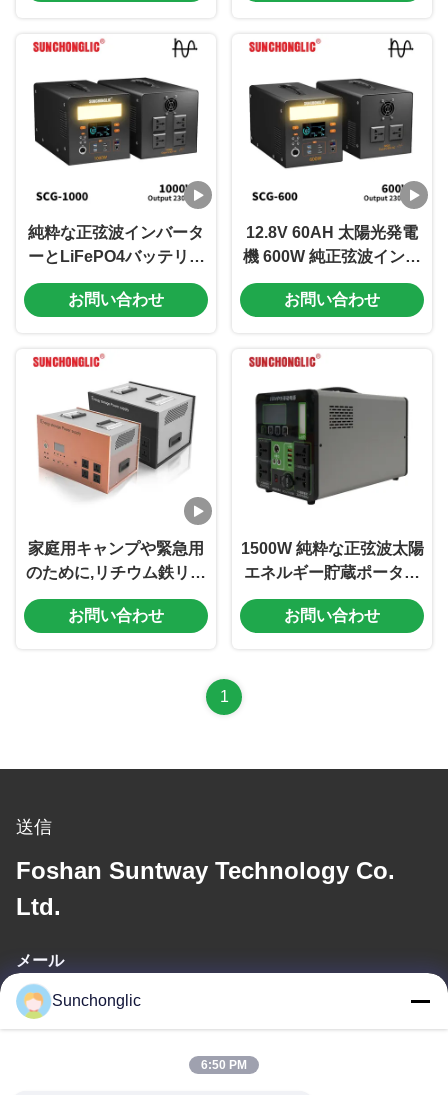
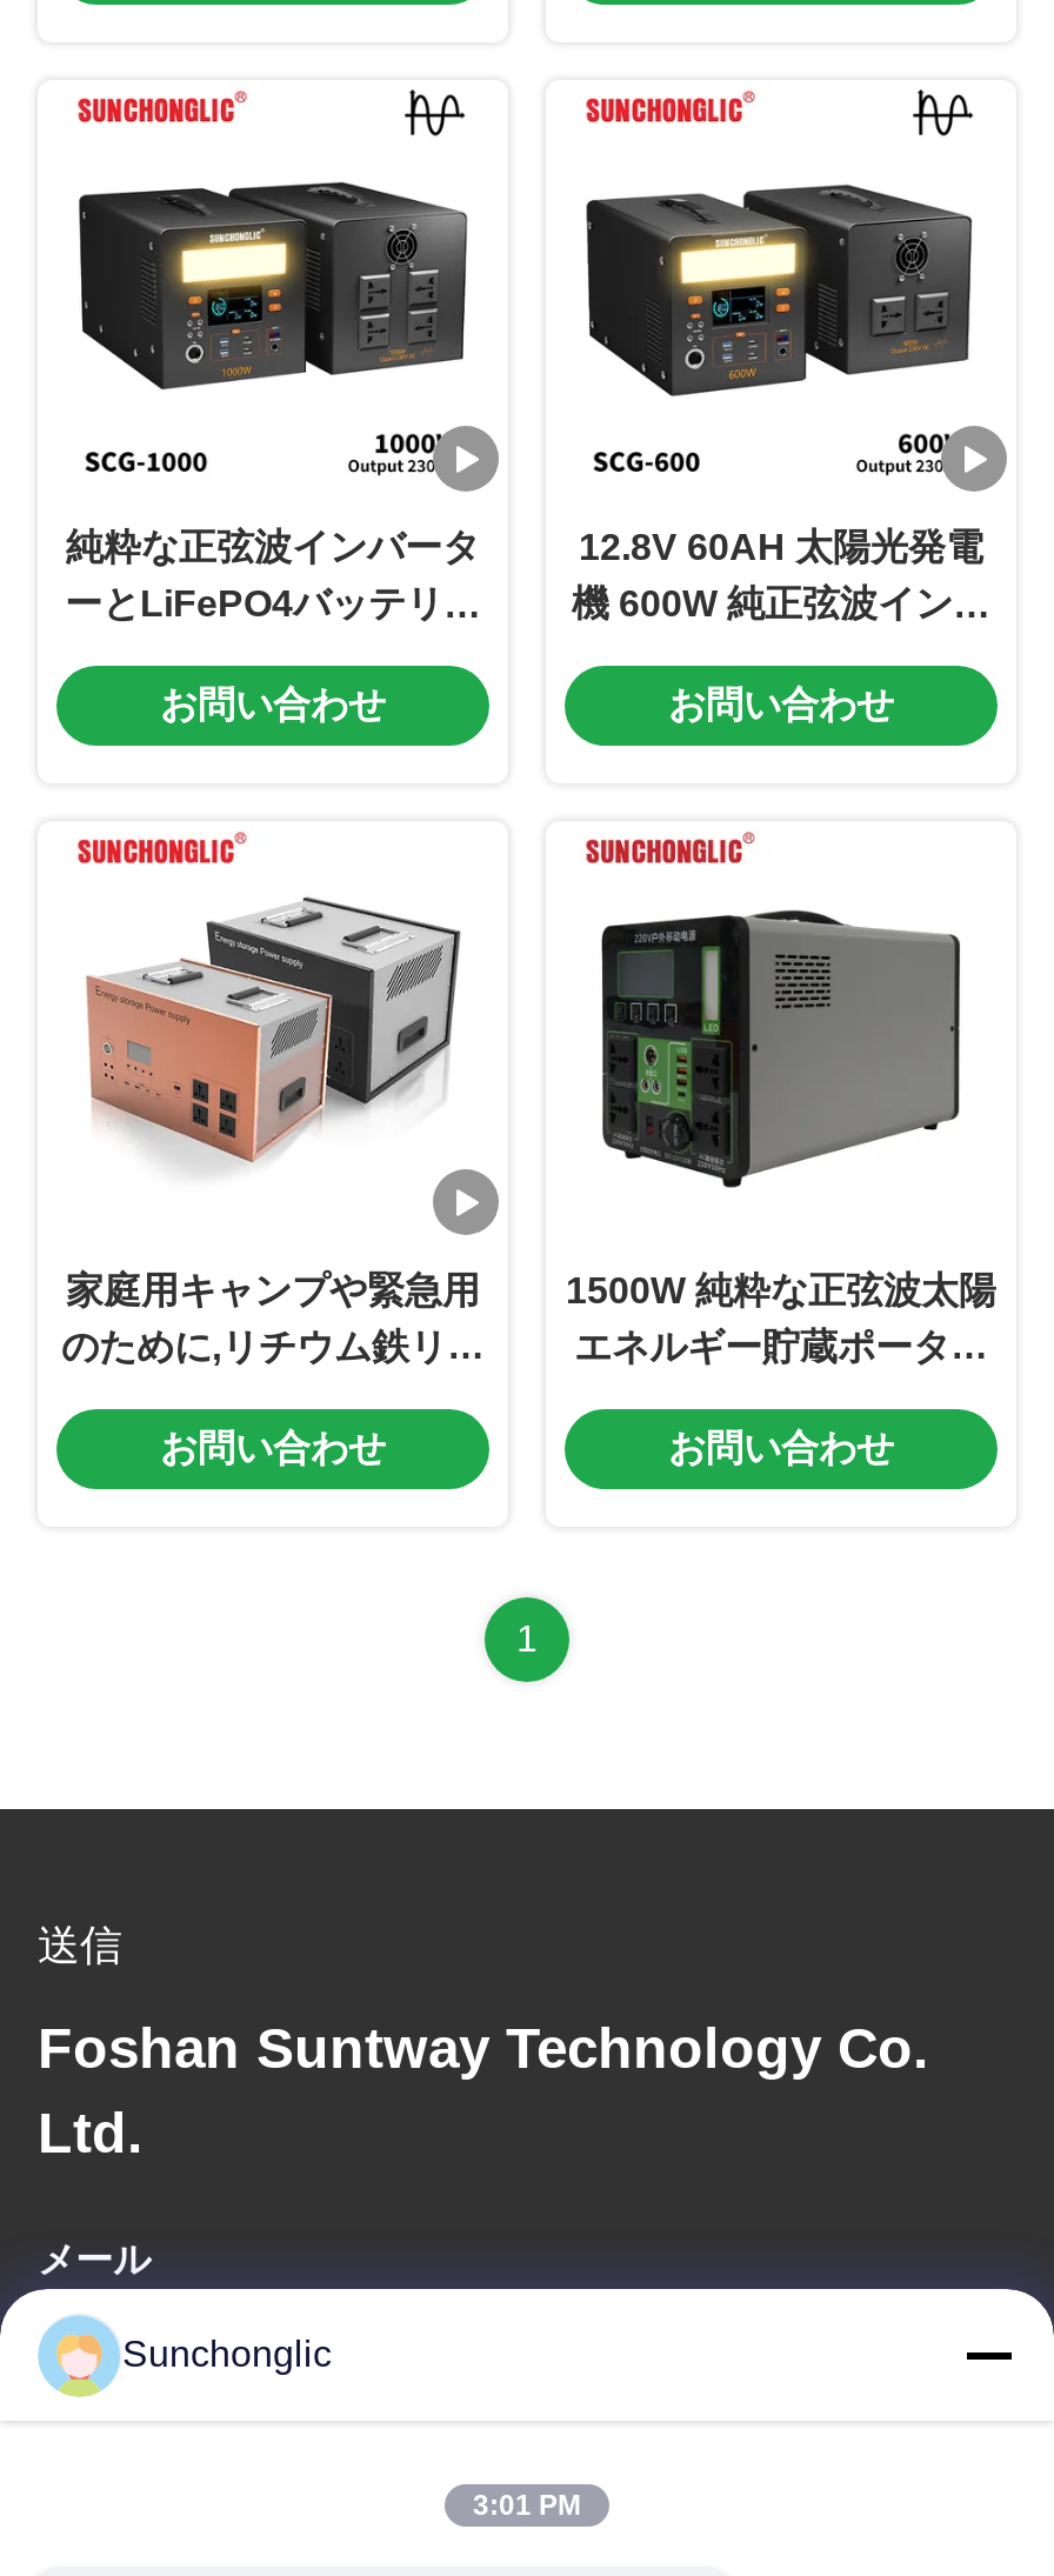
[201,1058,247,1072] 6:50 PM -> [473,2489,581,2522] 3:01 PM

